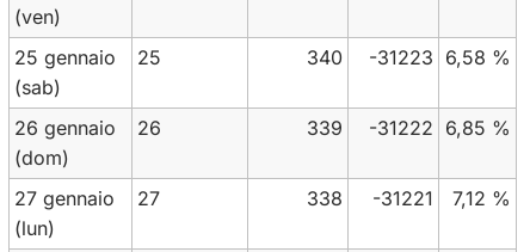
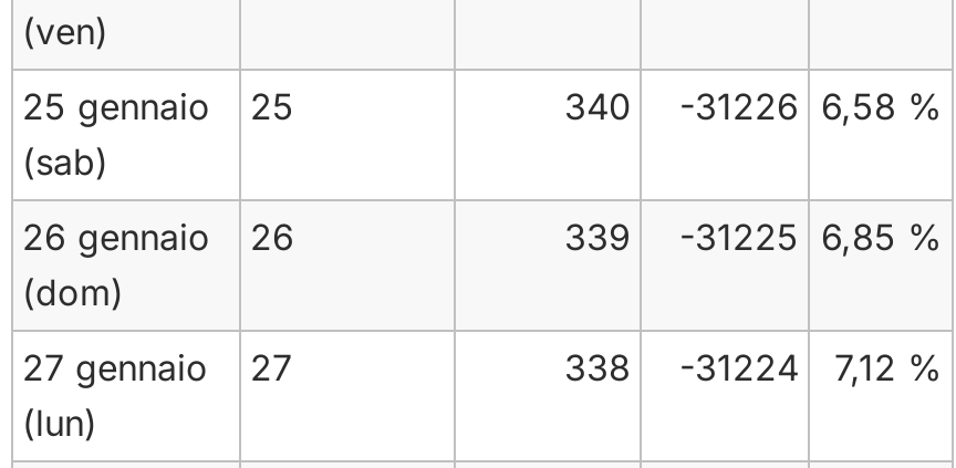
[307,45,511,69] 340 -31223 6,58 % -> [564,84,943,128] 340 -31226 6,58 %
[307,116,511,140] 339 -31222 6,85 % -> [564,215,943,259] 339 -31225 6,85 %
[307,186,511,210] 338 -31221 7,12 % -> [564,345,943,389] 338 -31224 7,12 %

